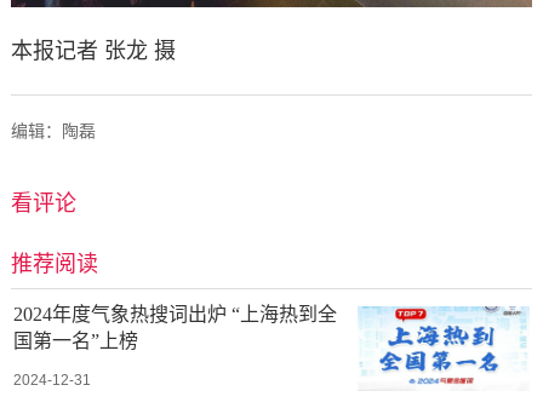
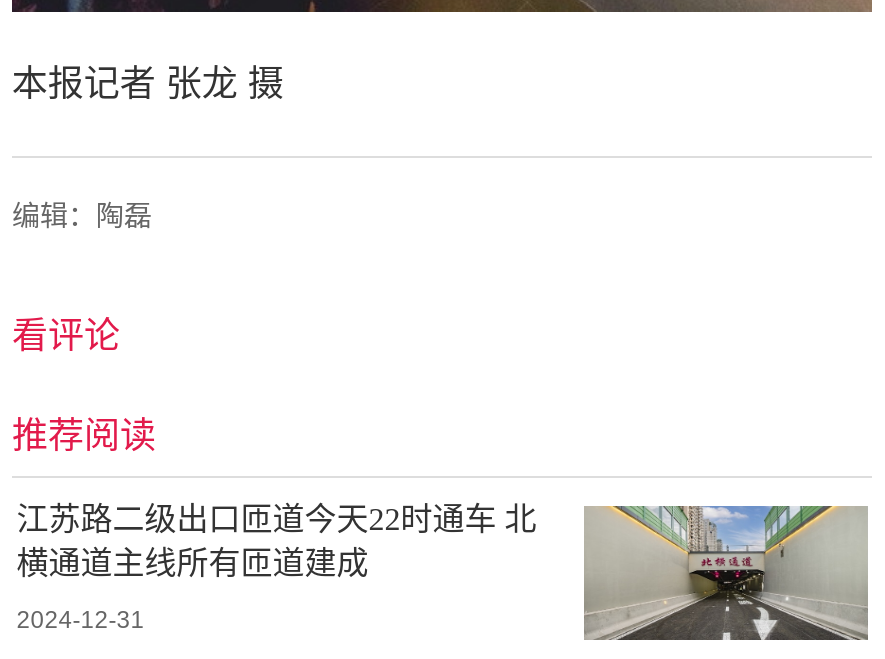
[14,304,530,392] [image] | 2024年度气象热搜词出炉 “上海热到全 | 国第一名”上榜 -> [16,502,870,642] [image] | 江苏路二级出口匝道今天22时通车 北 | 横通道主线所有匝道建成

